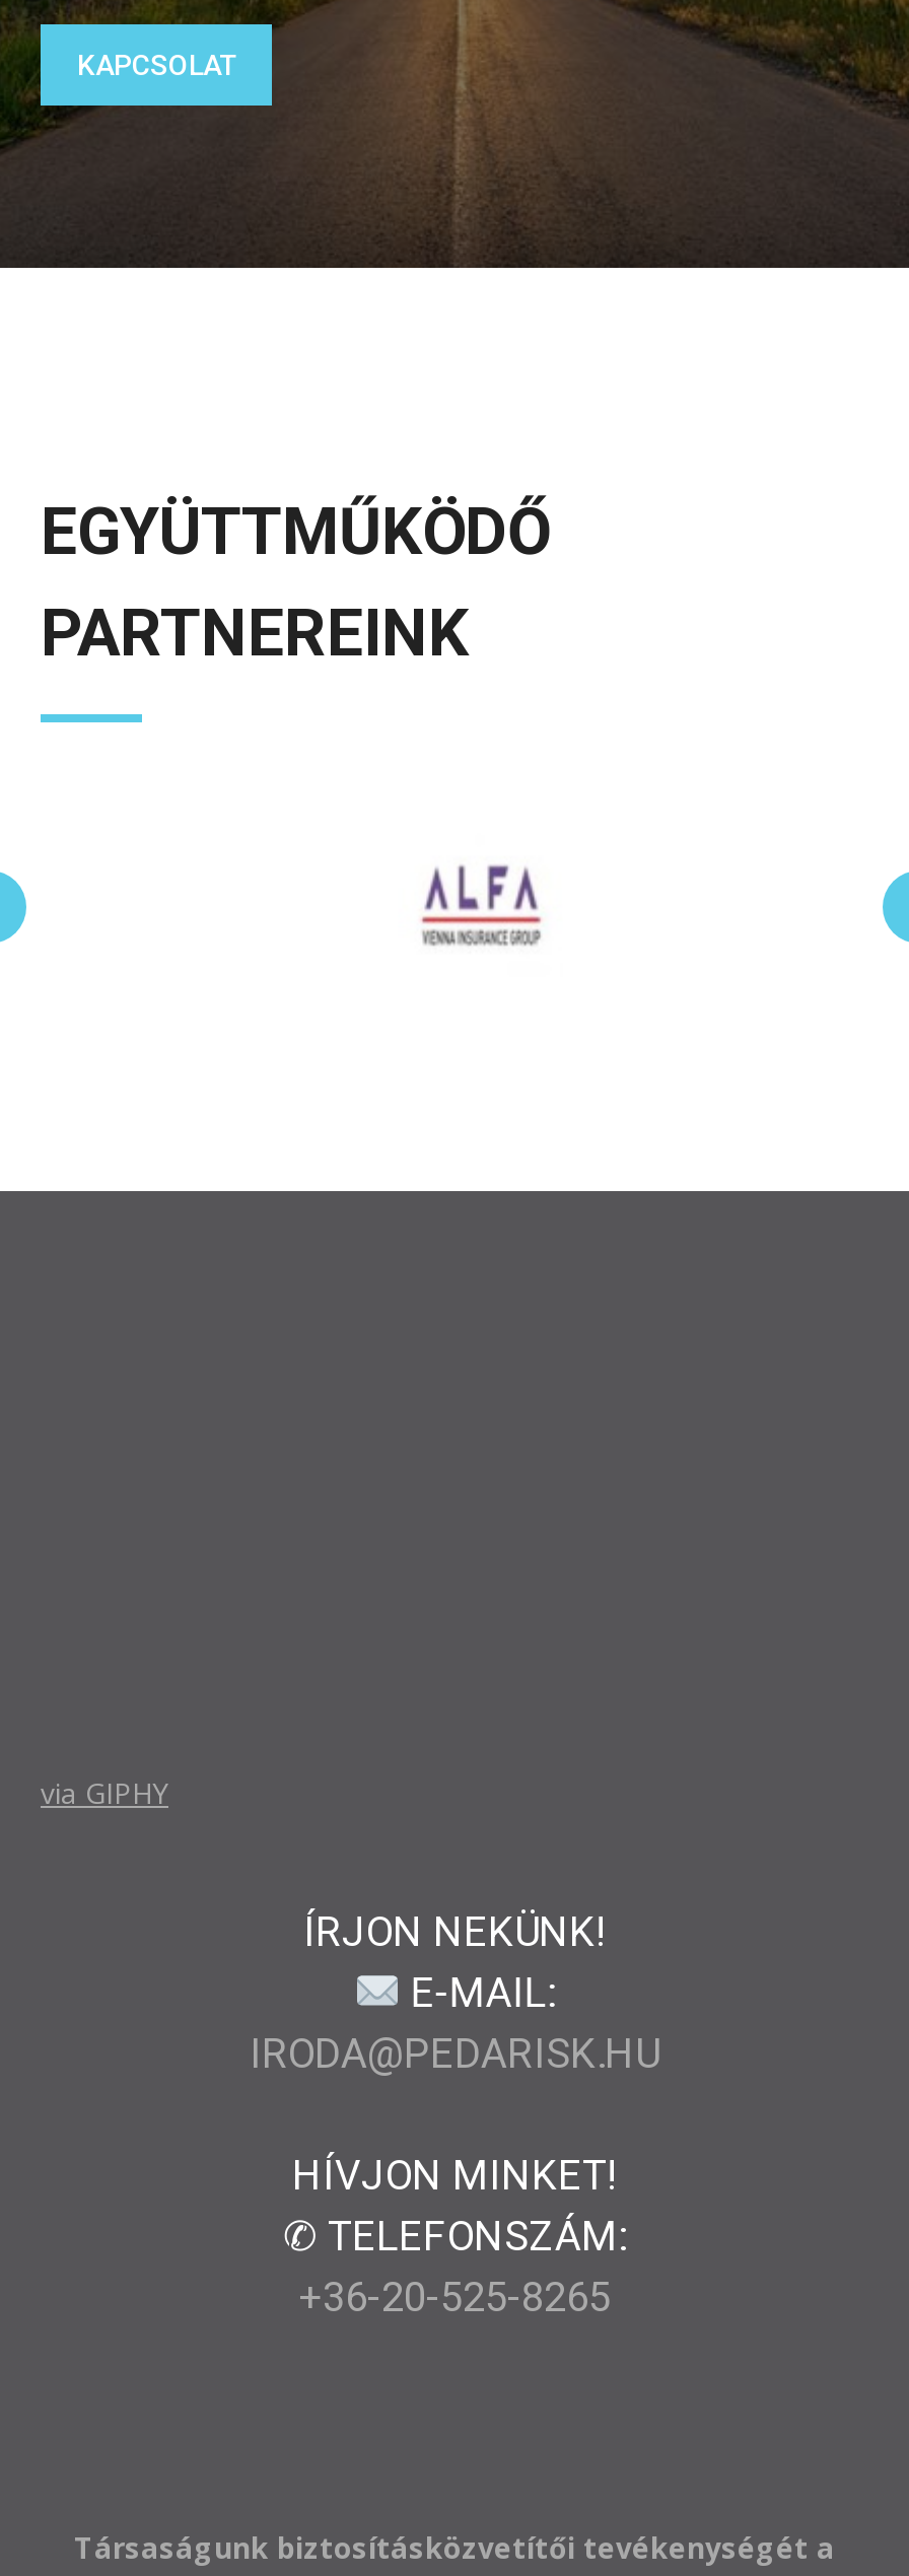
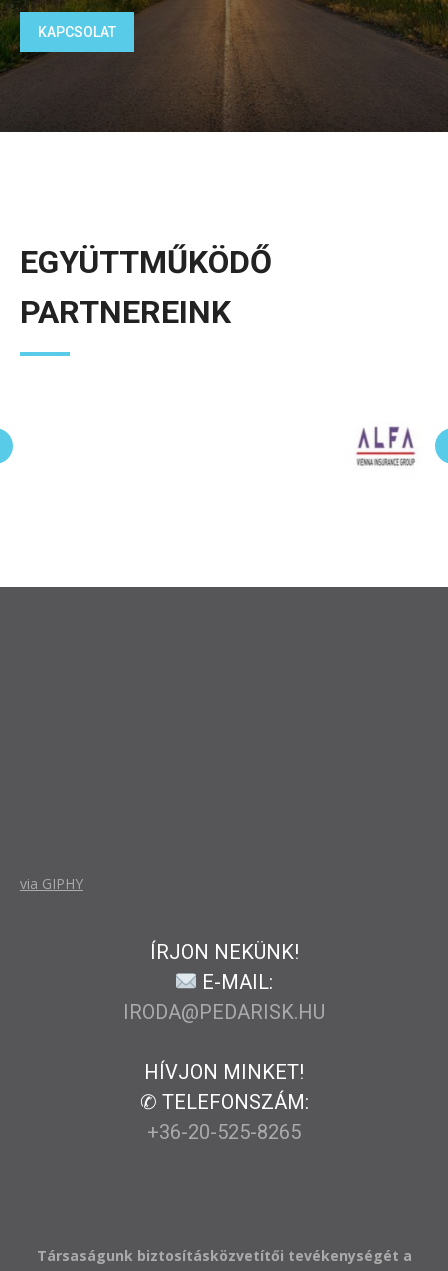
none -> [356,426,416,466] [image]
[420,864,542,948] [image] -> none

